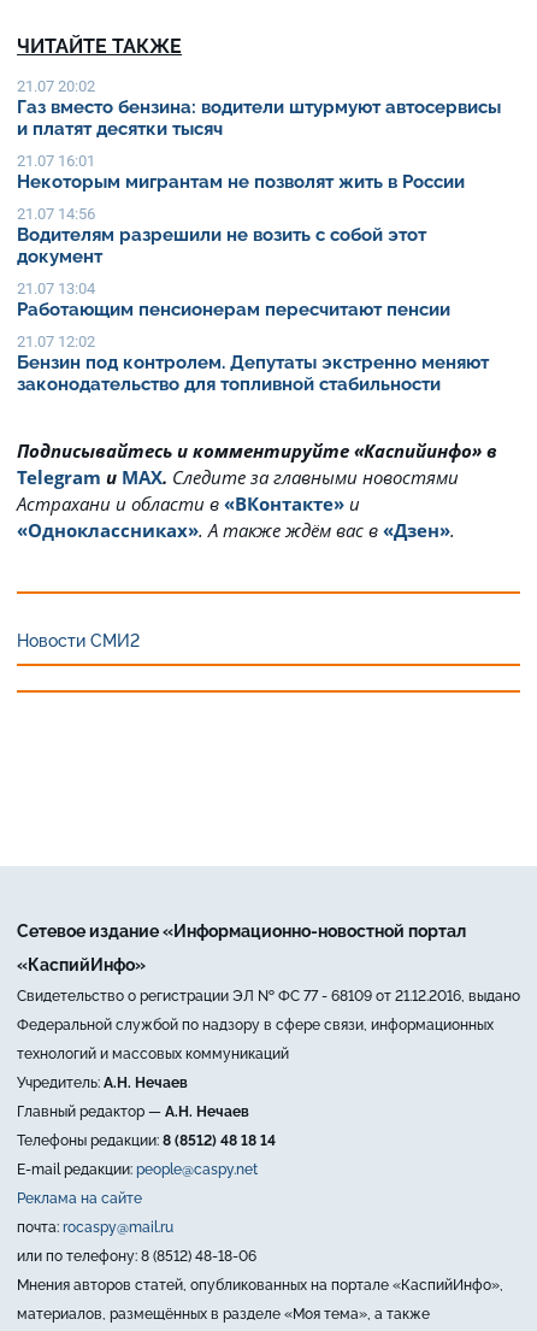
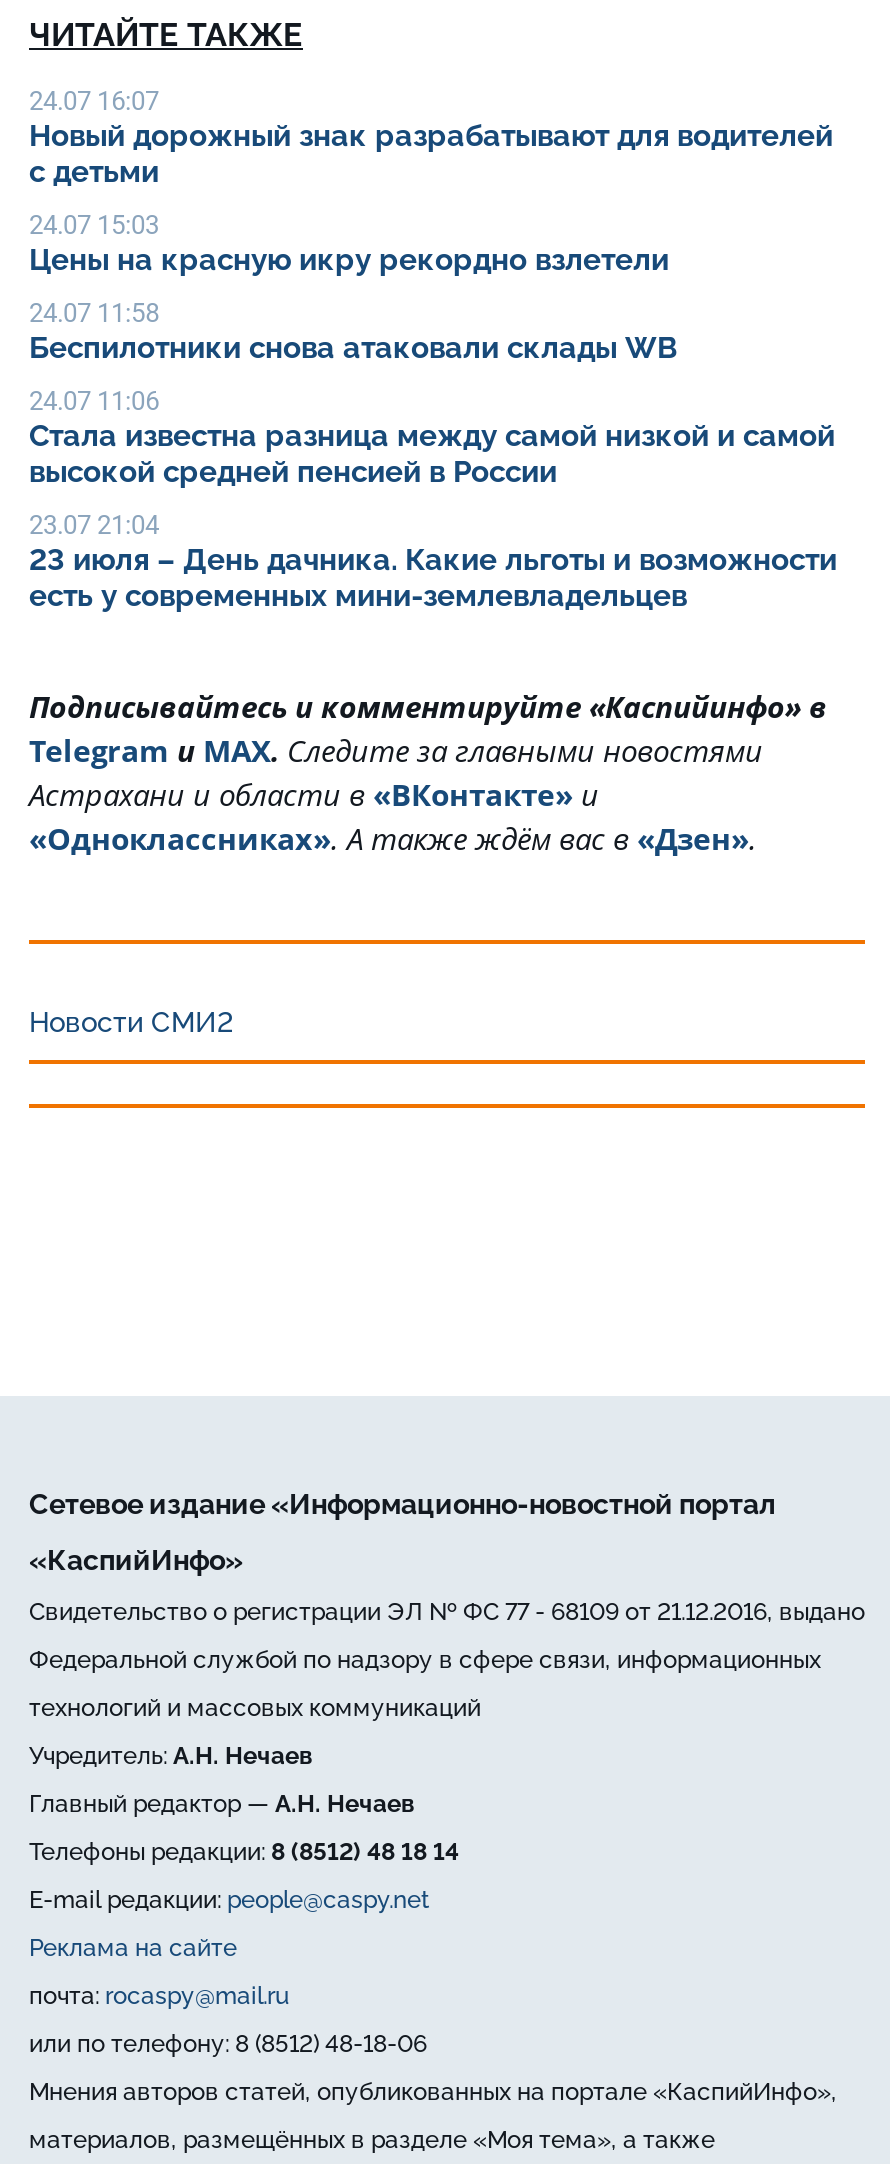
[17,77,501,140] 21.07 20:02 | Газ вместо бензина: водители штурмуют автосервисы | и платят десятки тысяч -> [29,86,833,190] 24.07 16:07 | Новый дорожный знак разрабатывают для водителей | с детьми
[17,152,470,193] 21.07 16:01 | Некоторым мигрантам не позволят жить в России -> [29,210,677,278] 24.07 15:03 | Цены на красную икру рекордно взлетели
[17,205,426,267] 21.07 14:56 | Водителям разрешили не возить с собой этот | документ -> [29,298,677,366] 24.07 11:58 | Беспилотники снова атаковали склады WB
[17,279,455,320] 21.07 13:04 | Работающим пенсионерам пересчитают пенсии -> [29,386,835,490] 24.07 11:06 | Стала известна разница между самой низкой и самой | высокой средней пенсией в России
[17,332,489,395] 21.07 12:02 | Бензин под контролем. Депутаты экстренно меняют | законодательство для топливной стабильности -> [29,510,837,614] 23.07 21:04 | 23 июля – День дачника. Какие льготы и возможности | есть у современных мини-землевладельцев

